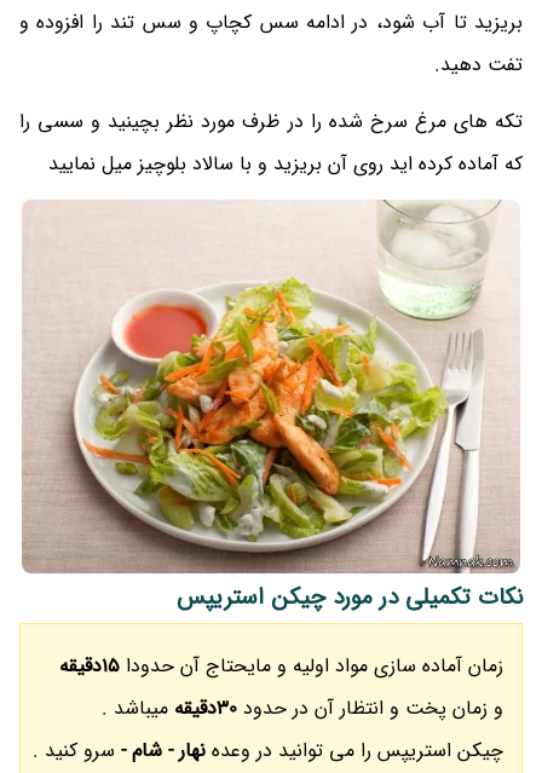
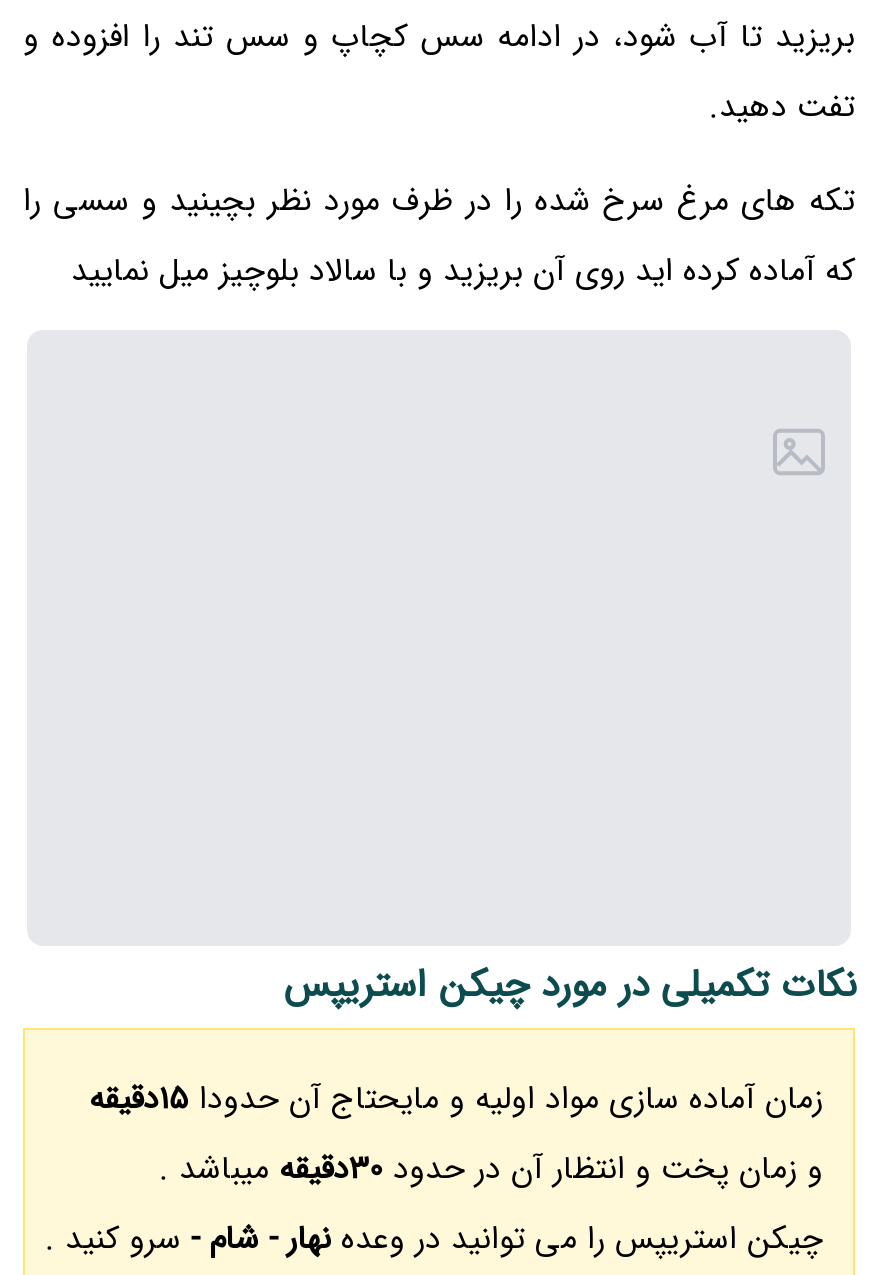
[22,200,520,575] [image] -> none

